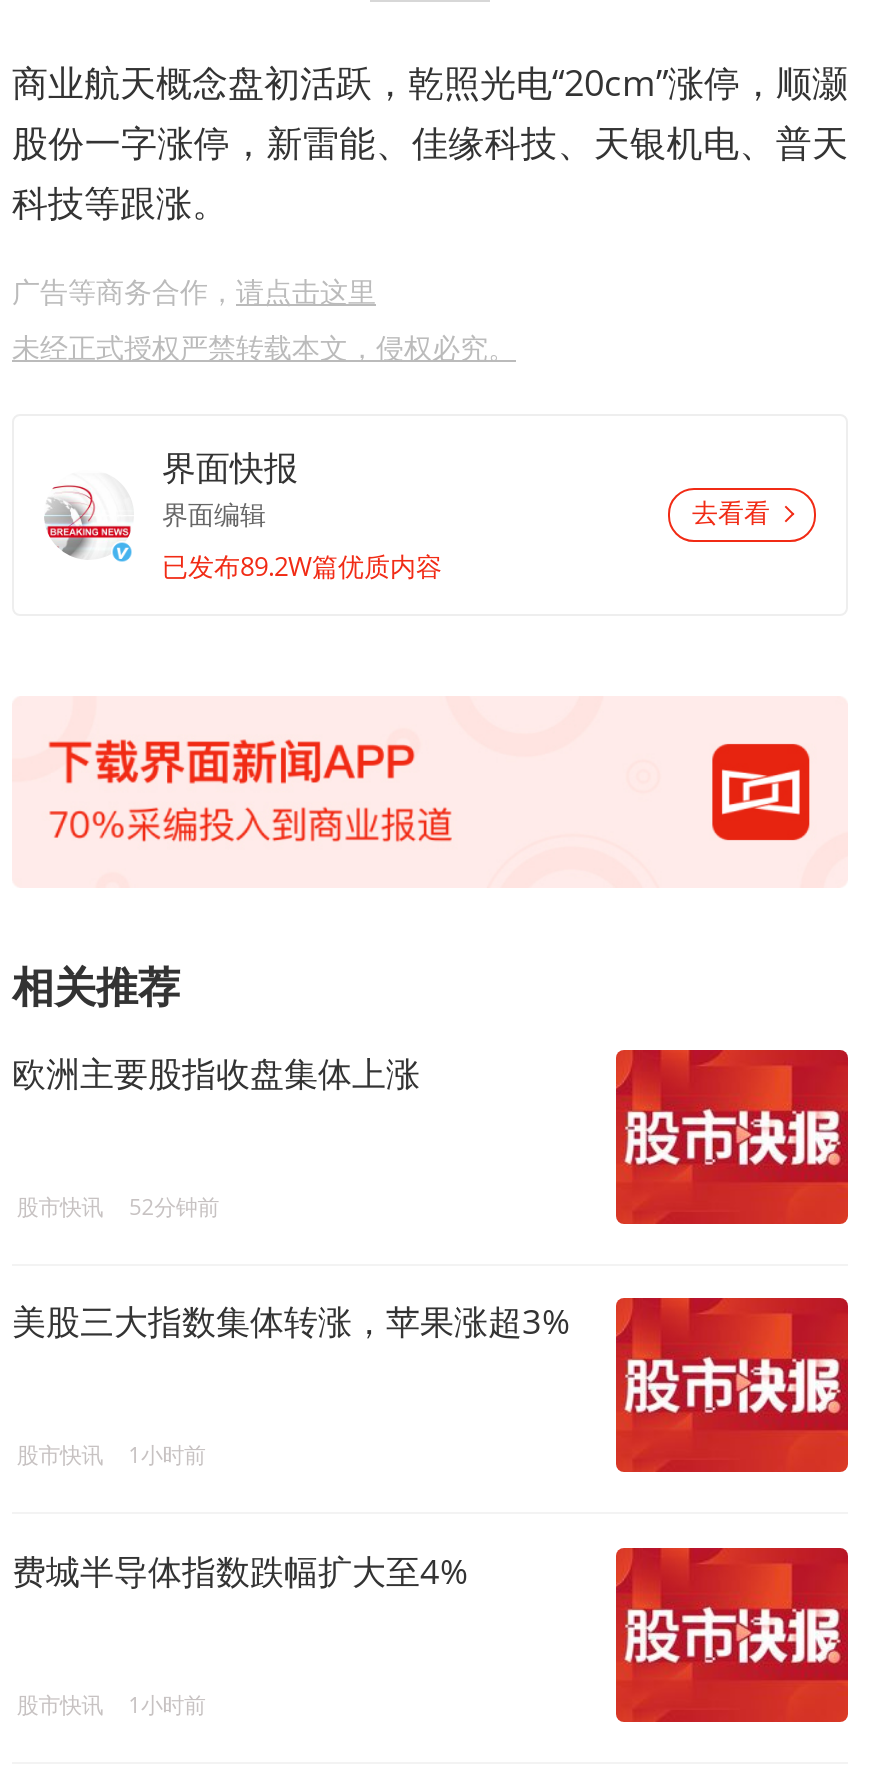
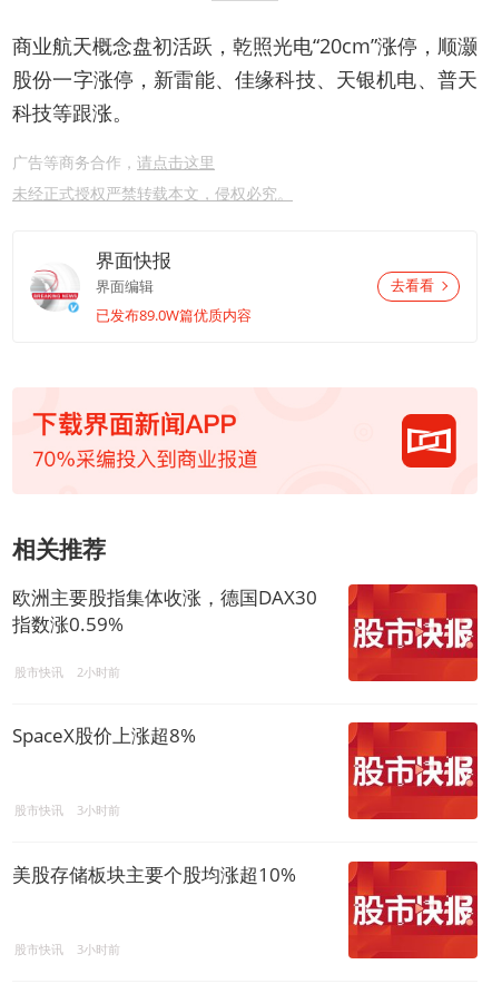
[162,547,442,583] 已发布89.2W篇优质内容 -> [96,304,252,324] 已发布89.0W篇优质内容
[12,1050,420,1096] 欧洲主要股指收盘集体上涨 -> [12,584,317,637] 欧洲主要股指集体收涨，德国DAX30 | 指数涨0.59%
[17,1191,219,1222] 股市快讯 52分钟前 -> [15,663,120,680] 股市快讯 2小时前
[12,1299,570,1345] 美股三大指数集体转涨，苹果涨超3% -> [12,723,196,748] SpaceX股价上涨超8%
[17,1440,206,1471] 股市快讯 1小时前 -> [15,802,120,819] 股市快讯 3小时前
[12,1548,468,1594] 费城半导体指数跌幅扩大至4% -> [12,861,296,887] 美股存储板块主要个股均涨超10%
[17,1689,206,1720] 股市快讯 1小时前 -> [15,940,120,957] 股市快讯 3小时前

